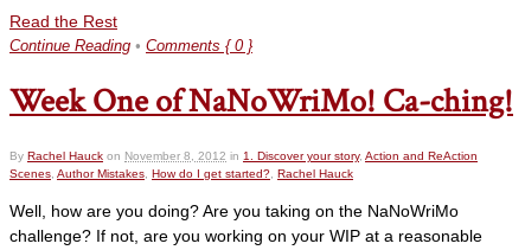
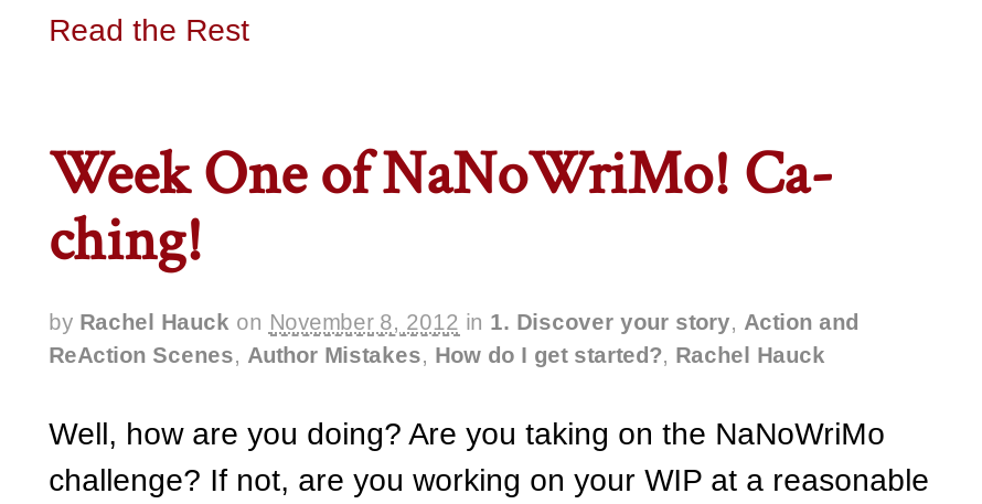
[9,37,513,181] Continue Reading • Comments { 0 } | Week One of NaNoWriMo! Ca-ching! | By Rachel Hauck on November 8, 2012 in 1. Discover your story, Action and ReAction | Scenes, Author Mistakes, How do I get started?, Rachel Hauck -> [49,132,859,366] Week One of NaNoWriMo! Ca- | ching! | by Rachel Hauck on November 8, 2012 in 1. Discover your story, Action and | ReAction Scenes, Author Mistakes, How do I get started?, Rachel Hauck

